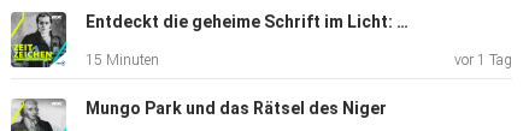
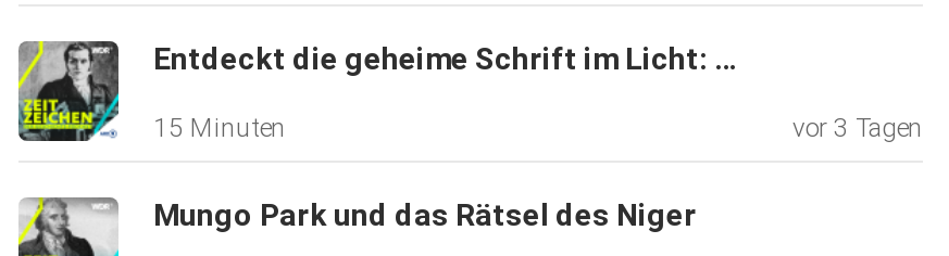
[454,52,512,69] vor 1 Tag -> [792,113,923,144] vor 3 Tagen

